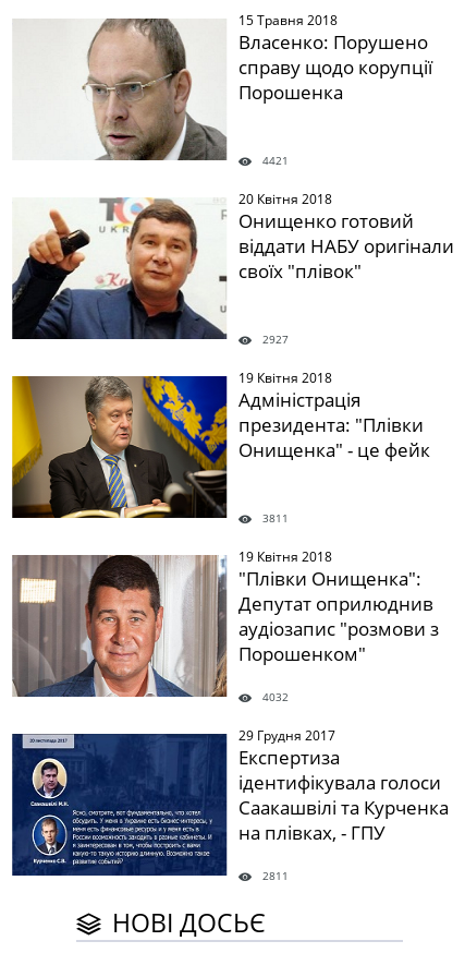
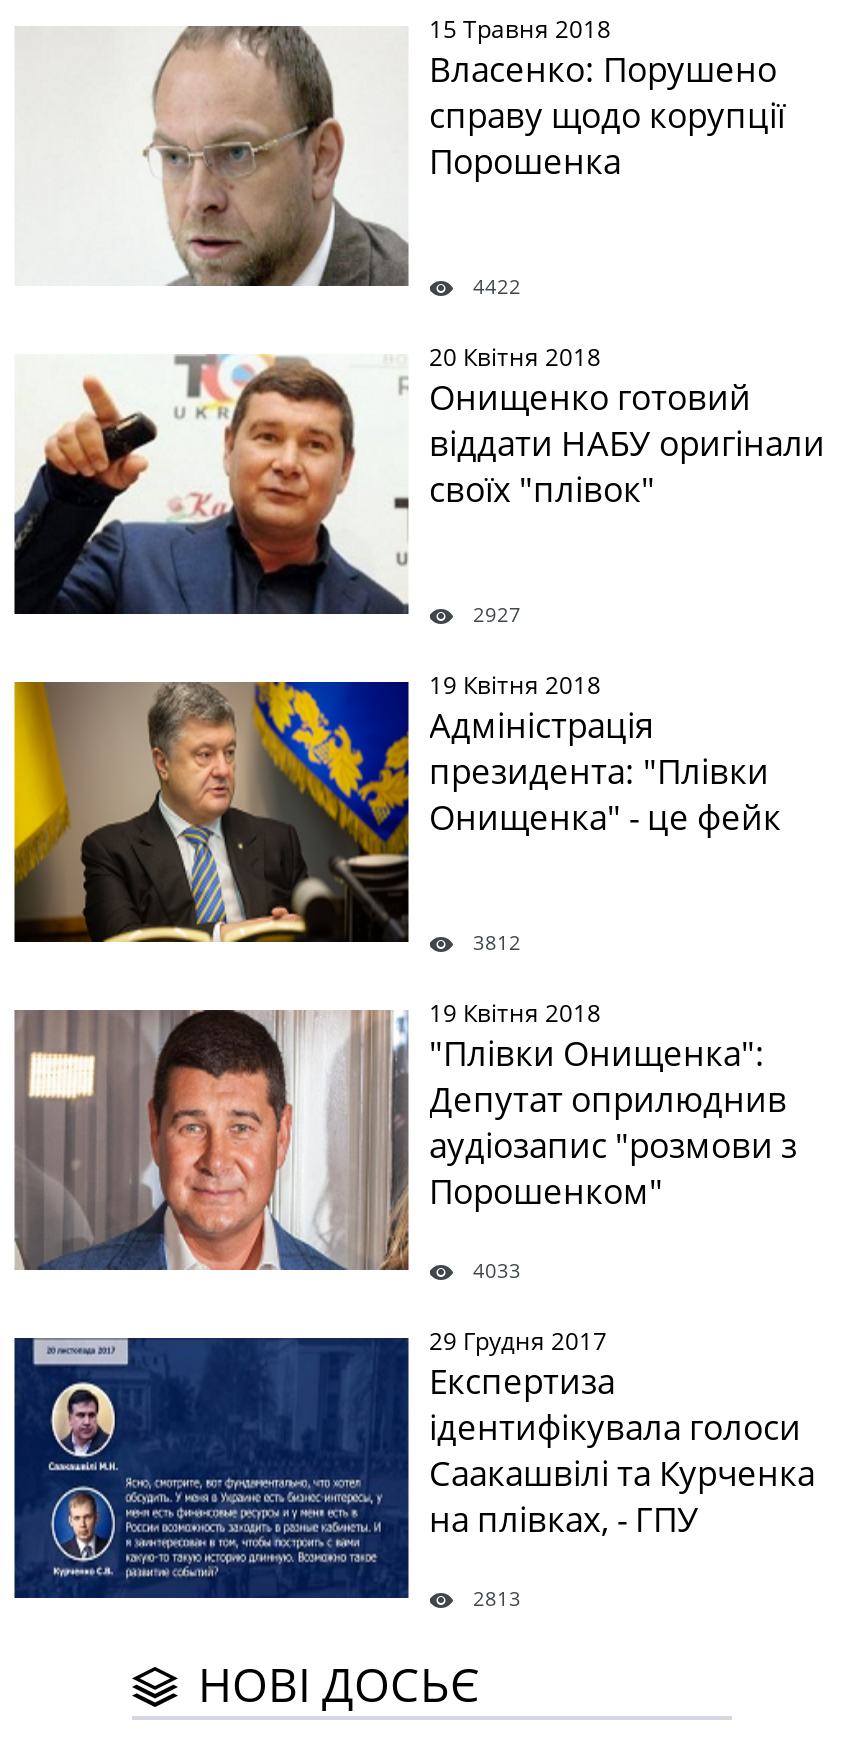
[262,153,288,168] 4421 -> [473,272,521,300] 4422
[262,510,288,526] 3811 -> [473,928,521,956] 3812
[262,689,288,704] 4032 -> [473,1256,521,1284] 4033
[262,868,288,883] 2811 -> [473,1584,521,1612] 2813

